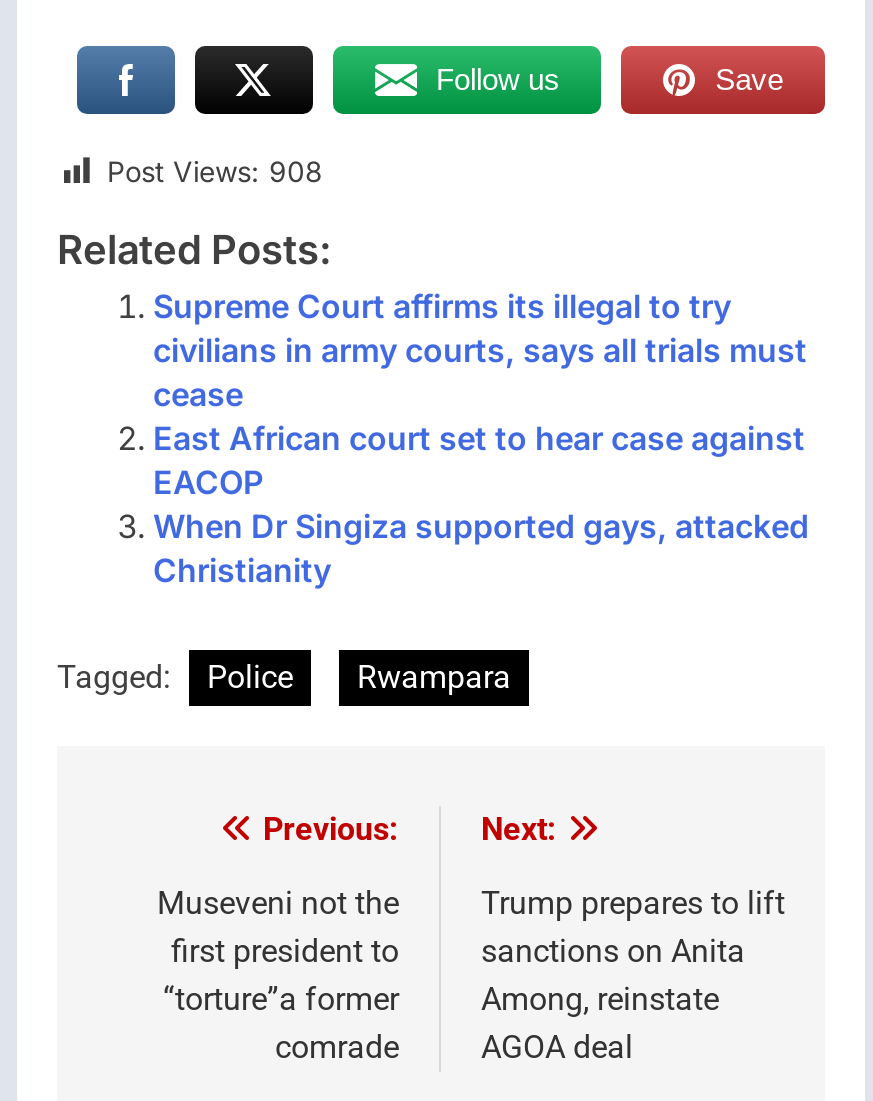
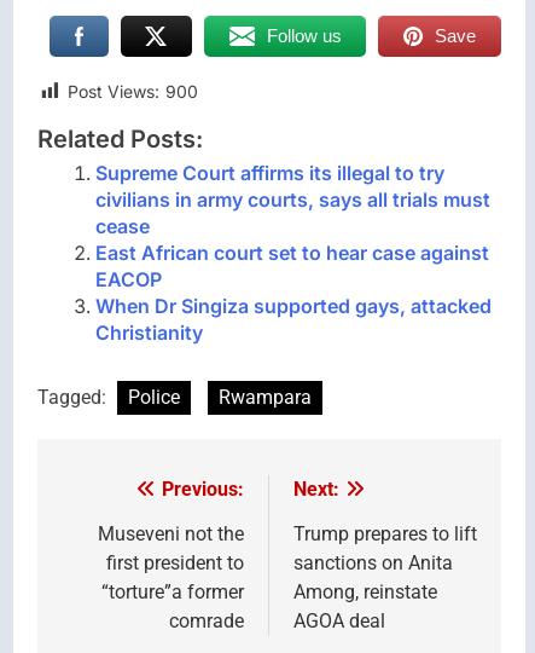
[107,154,323,188] Post Views: 908 -> [68,81,198,102] Post Views: 900

